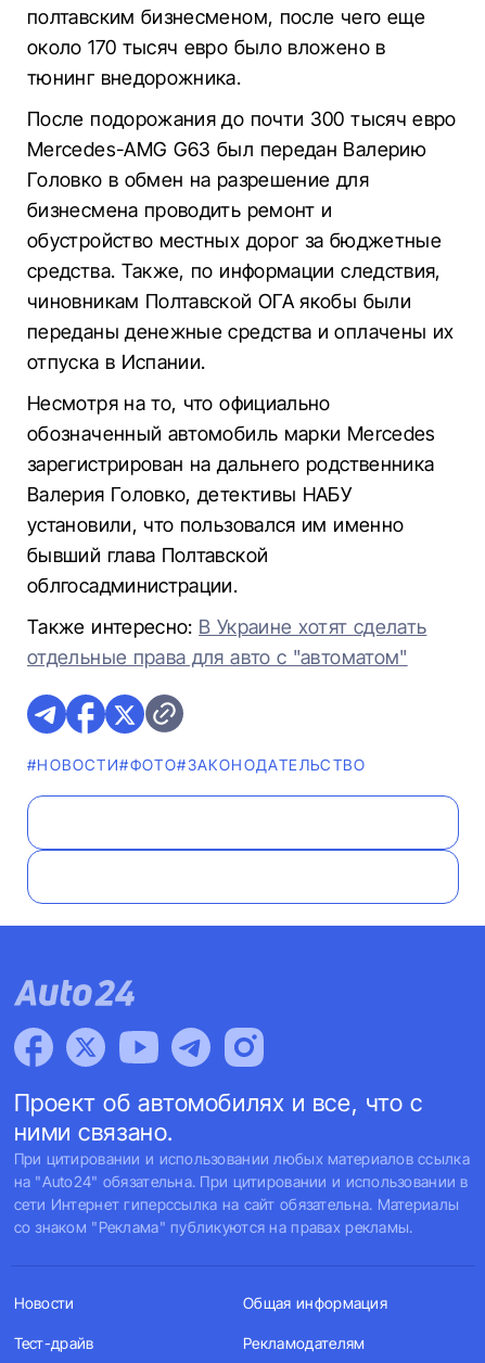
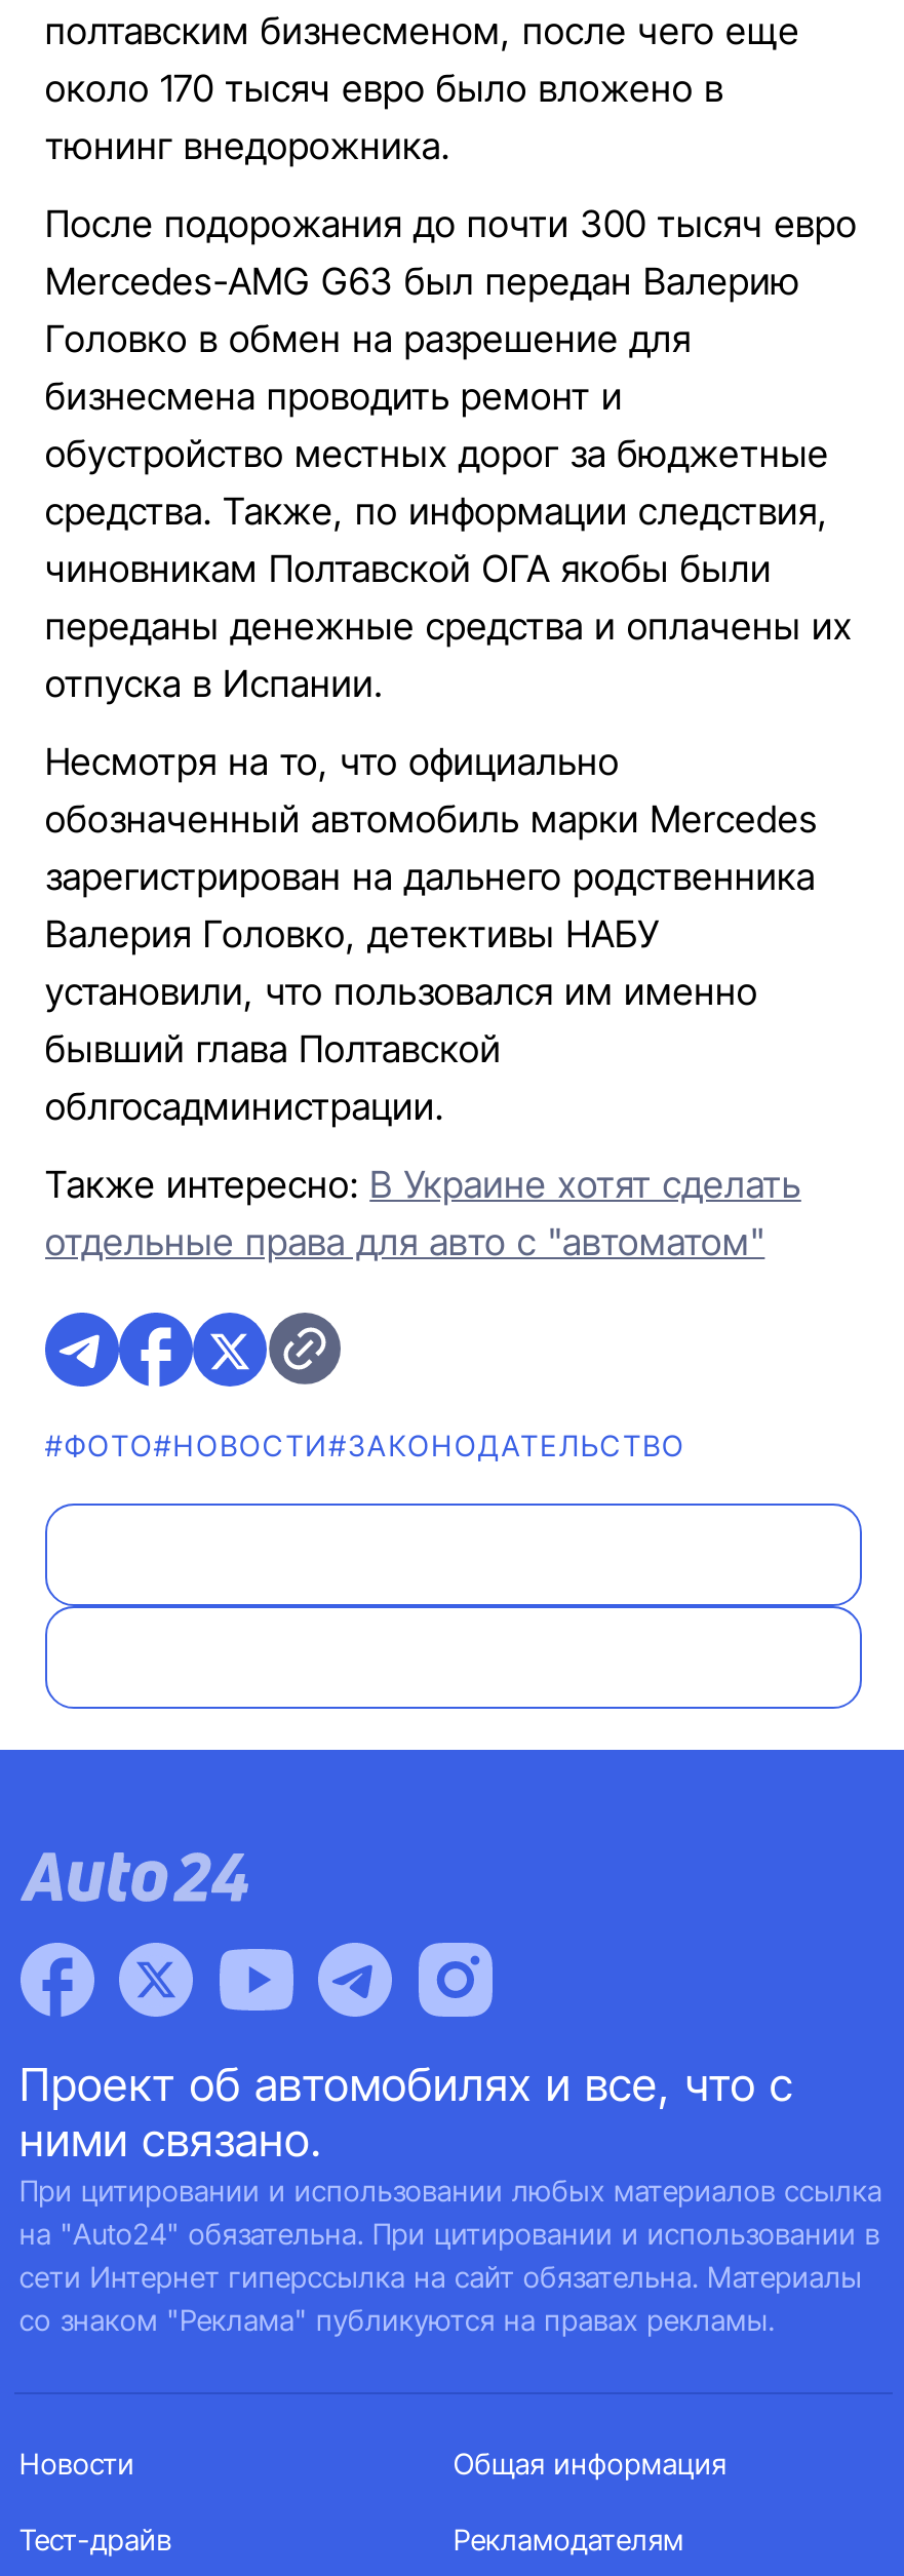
[27,755,366,774] #НОВОСТИ#ФОТО#ЗАКОНОДАТЕЛЬСТВО -> [45,1428,685,1462] #ФОТО#НОВОСТИ#ЗАКОНОДАТЕЛЬСТВО

